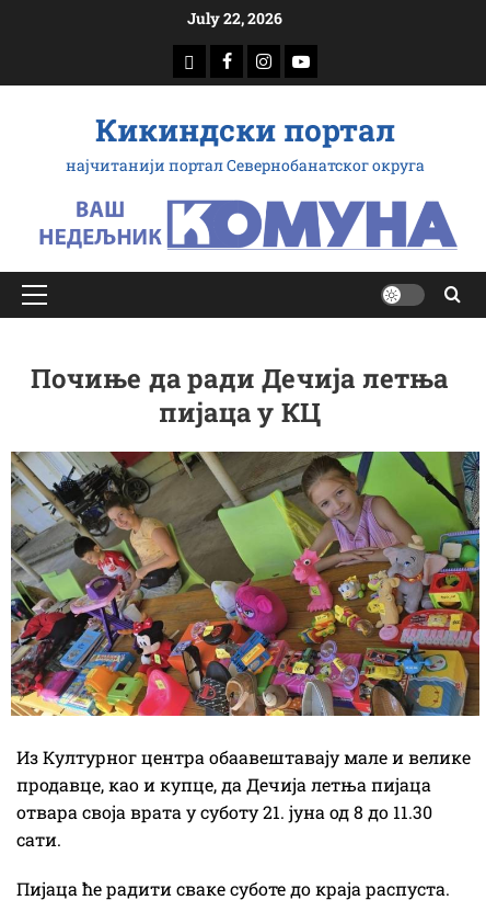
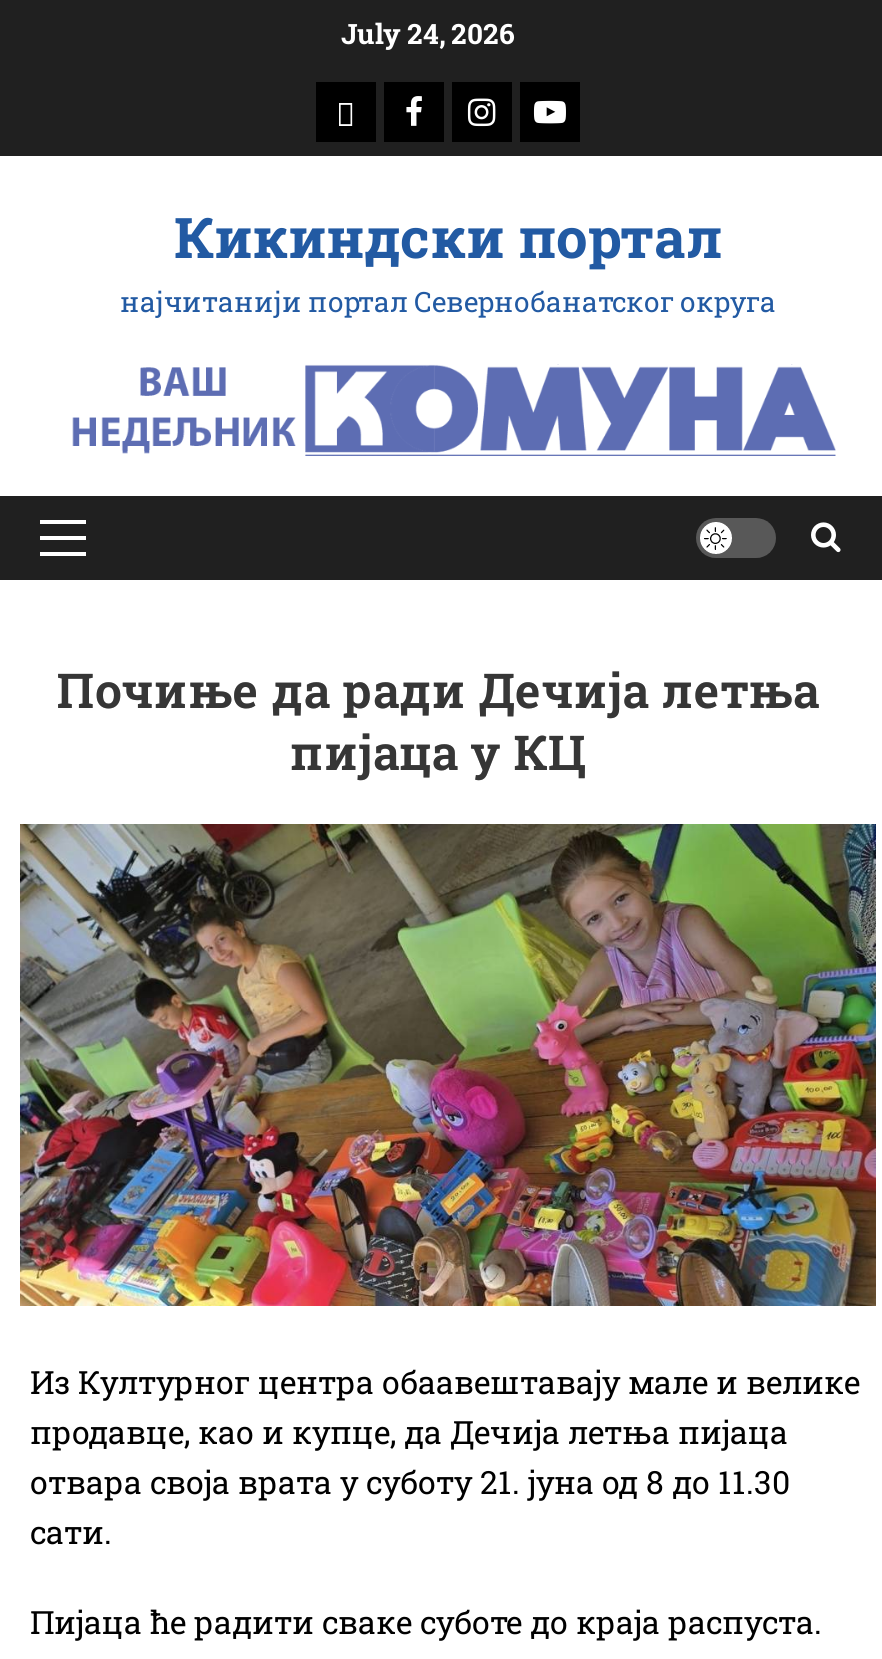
[187,8,282,29] July 22, 2026 -> [341,14,515,52] July 24, 2026

